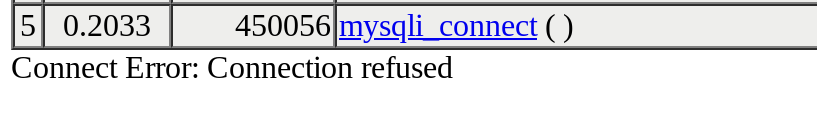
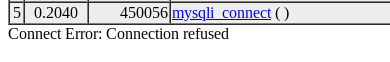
[20,8,151,42] 5 0.2033 -> [12,4,78,21] 5 0.2040

